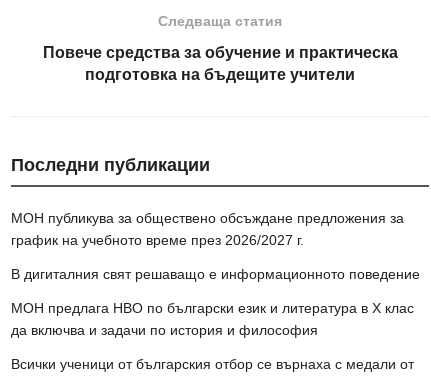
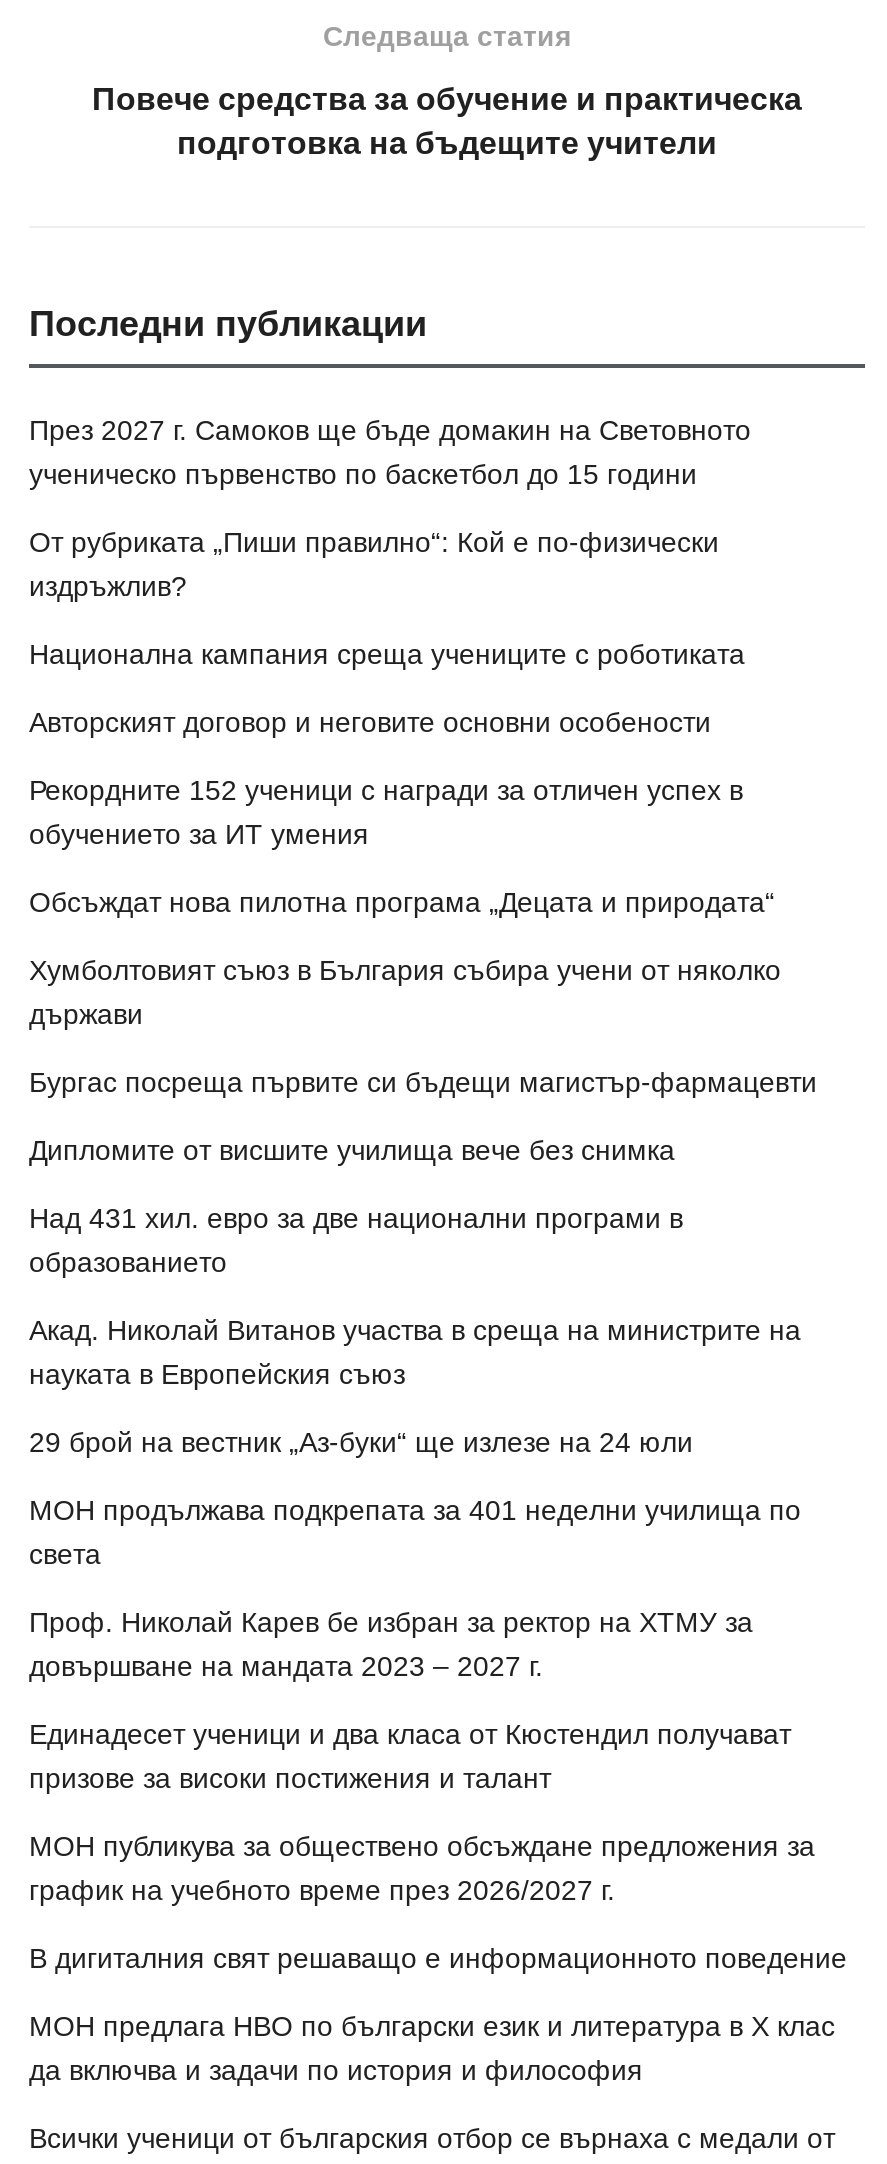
none -> [29,414,817,1794] През 2027 г. Самоков ще бъде домакин на Световното | ученическо първенство по баскетбол до 15 години | От рубриката „Пиши правилно“: Кой е по-физически | издръжлив? | Национална кампания среща учениците с роботиката | Авторският договор и неговите основни особености | Рекордните 152 ученици с награди за отличен успех в | обучението за ИТ умения | Обсъждат нова пилотна програма „Децата и природата“ | Хумболтовият съюз в България събира учени от няколко | държави | Бургас посреща първите си бъдещи магистър-фармацевти | Дипломите от висшите училища вече без снимка | Над 431 хил. евро за две национални програми в | образованието | Акад. Николай Витанов участва в среща на министрите на | науката в Европейския съюз | 29 брой на вестник „Аз-буки“ ще излезе на 24 юли | МОН продължава подкрепата за 401 неделни училища по | света | Проф. Николай Карев бе избран за ректор на ХТМУ за | довършване на мандата 2023 – 2027 г. | Единадесет ученици и два класа от Кюстендил получават | призове за високи постижения и талант

